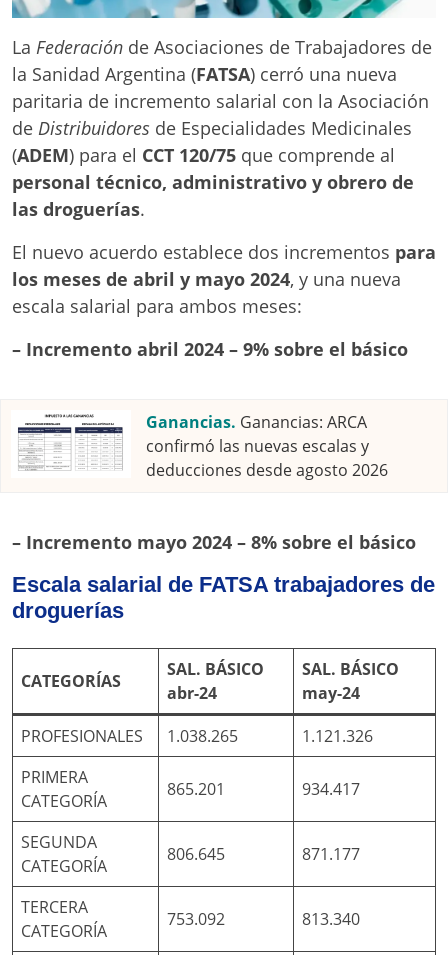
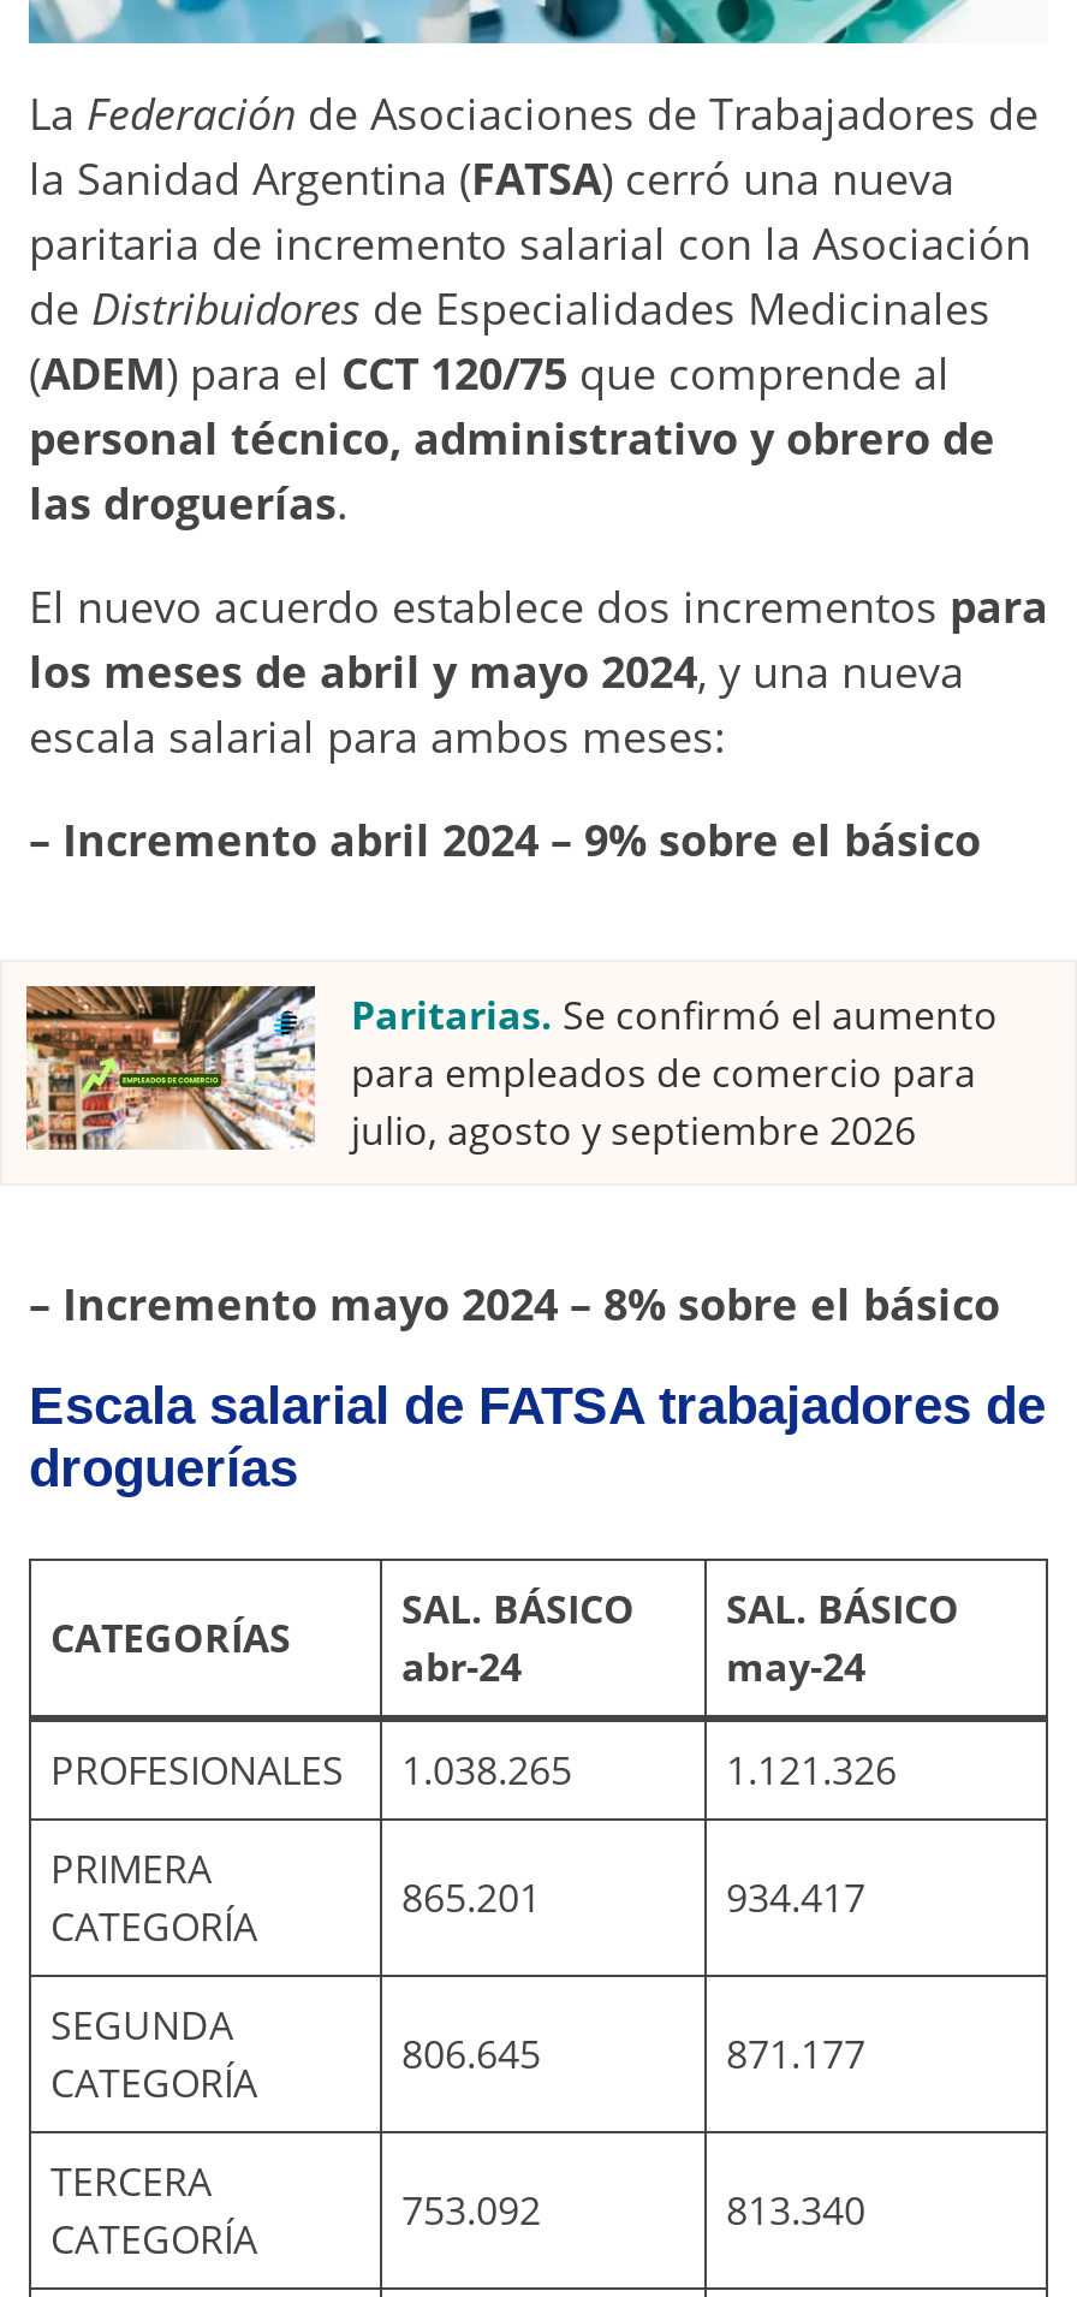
[11,410,388,481] [image] | Ganancias. Ganancias: ARCA | confirmó las nuevas escalas y | deducciones desde agosto 2026 -> [24,984,998,1157] [image] | Paritarias. Se confirmó el aumento | para empleados de comercio para | julio, agosto y septiembre 2026

